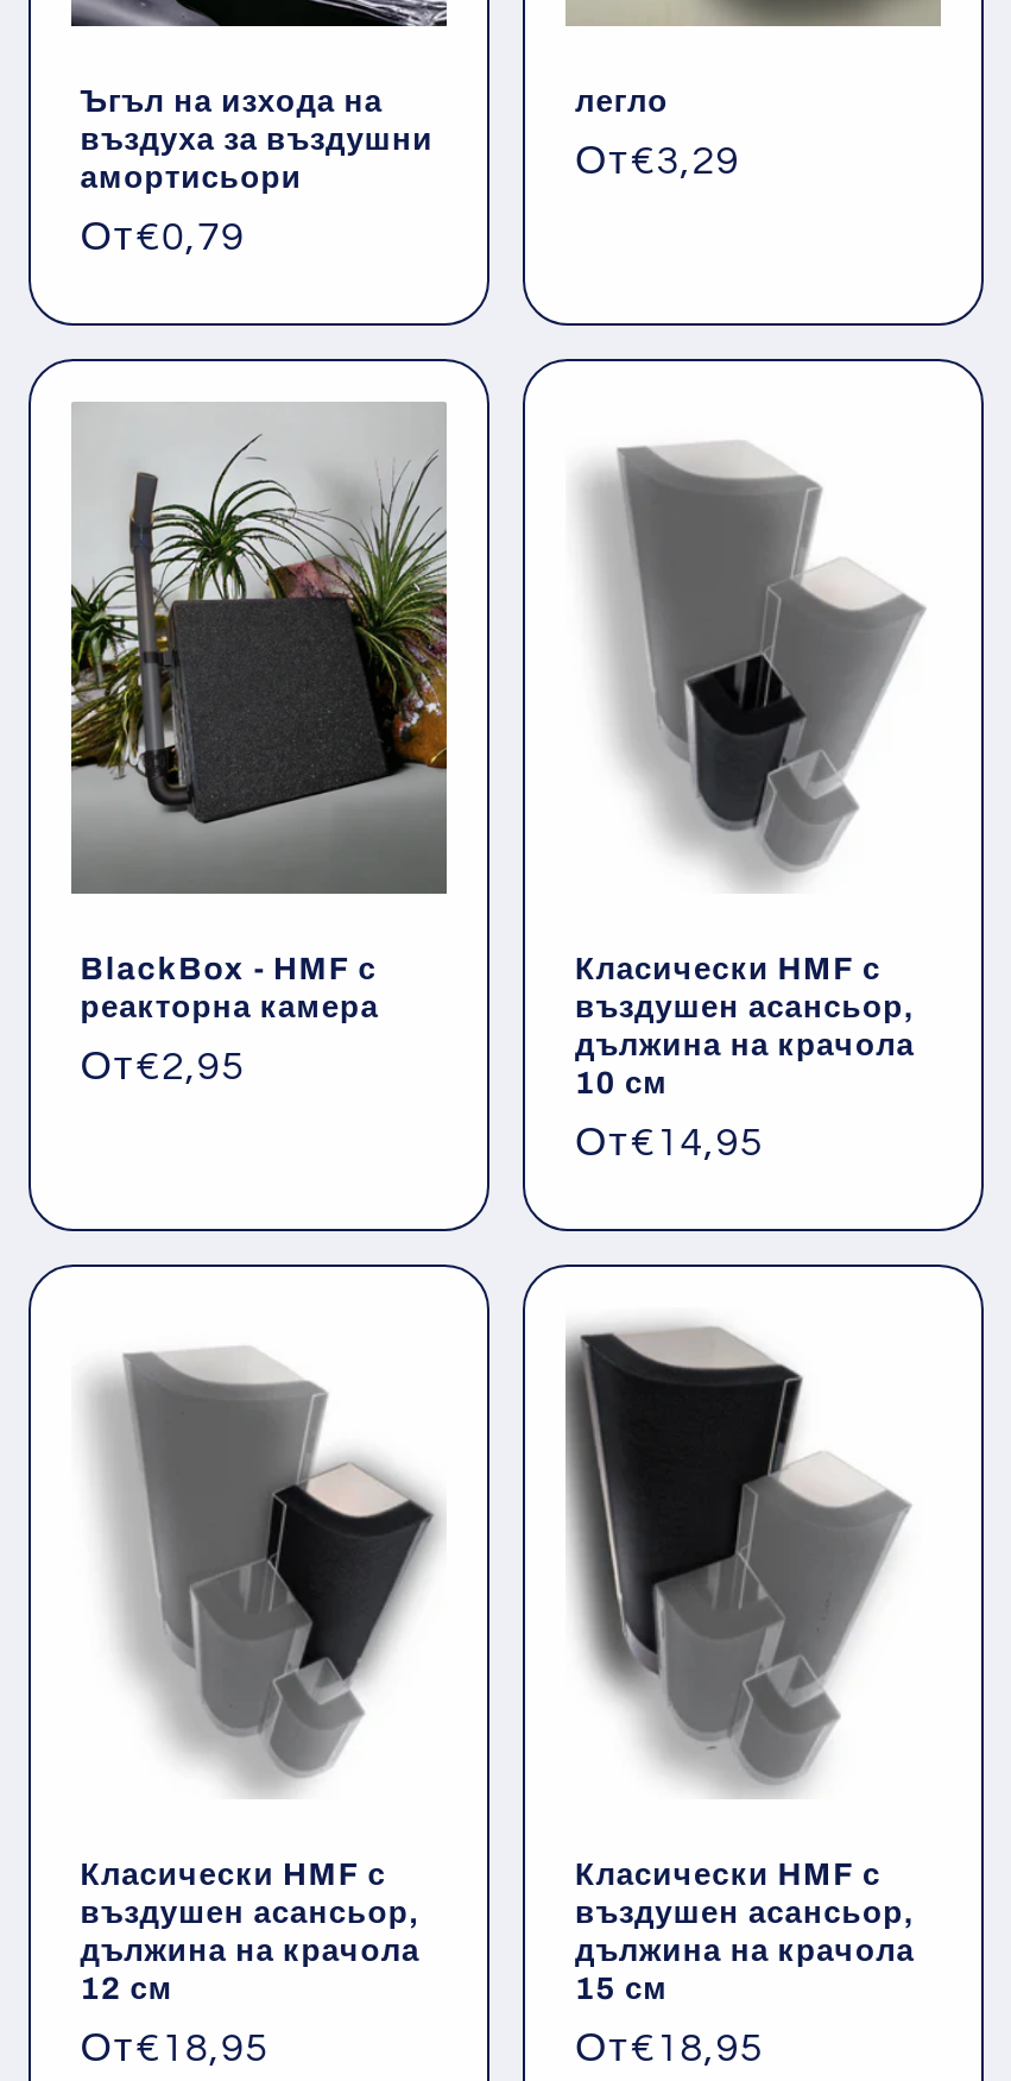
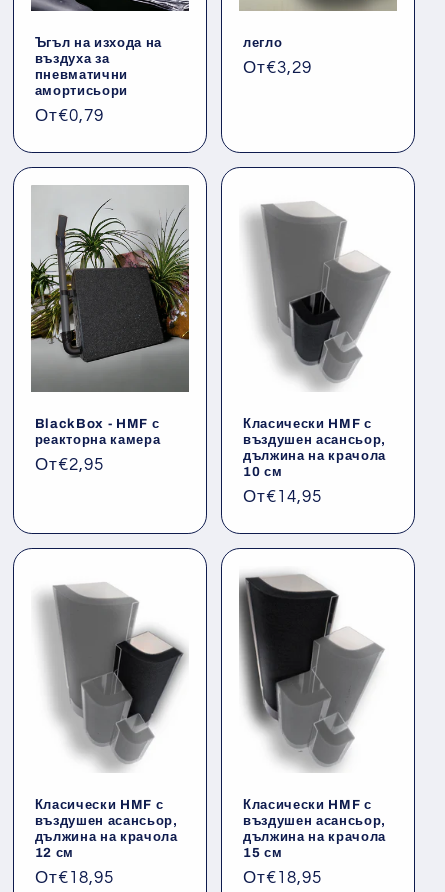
[80,121,433,157] въздуха за въздушни -> [35,51,128,82] въздуха за | пневматични

